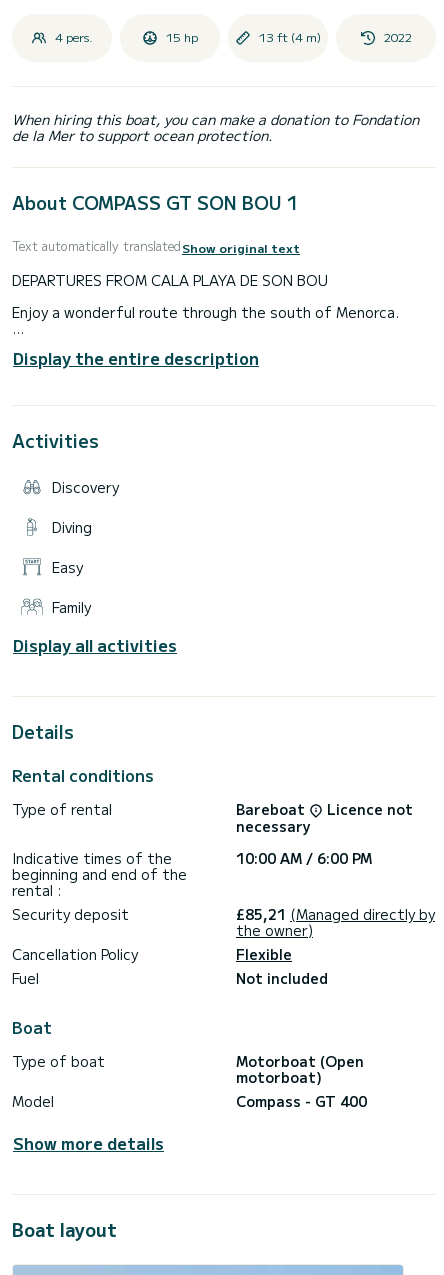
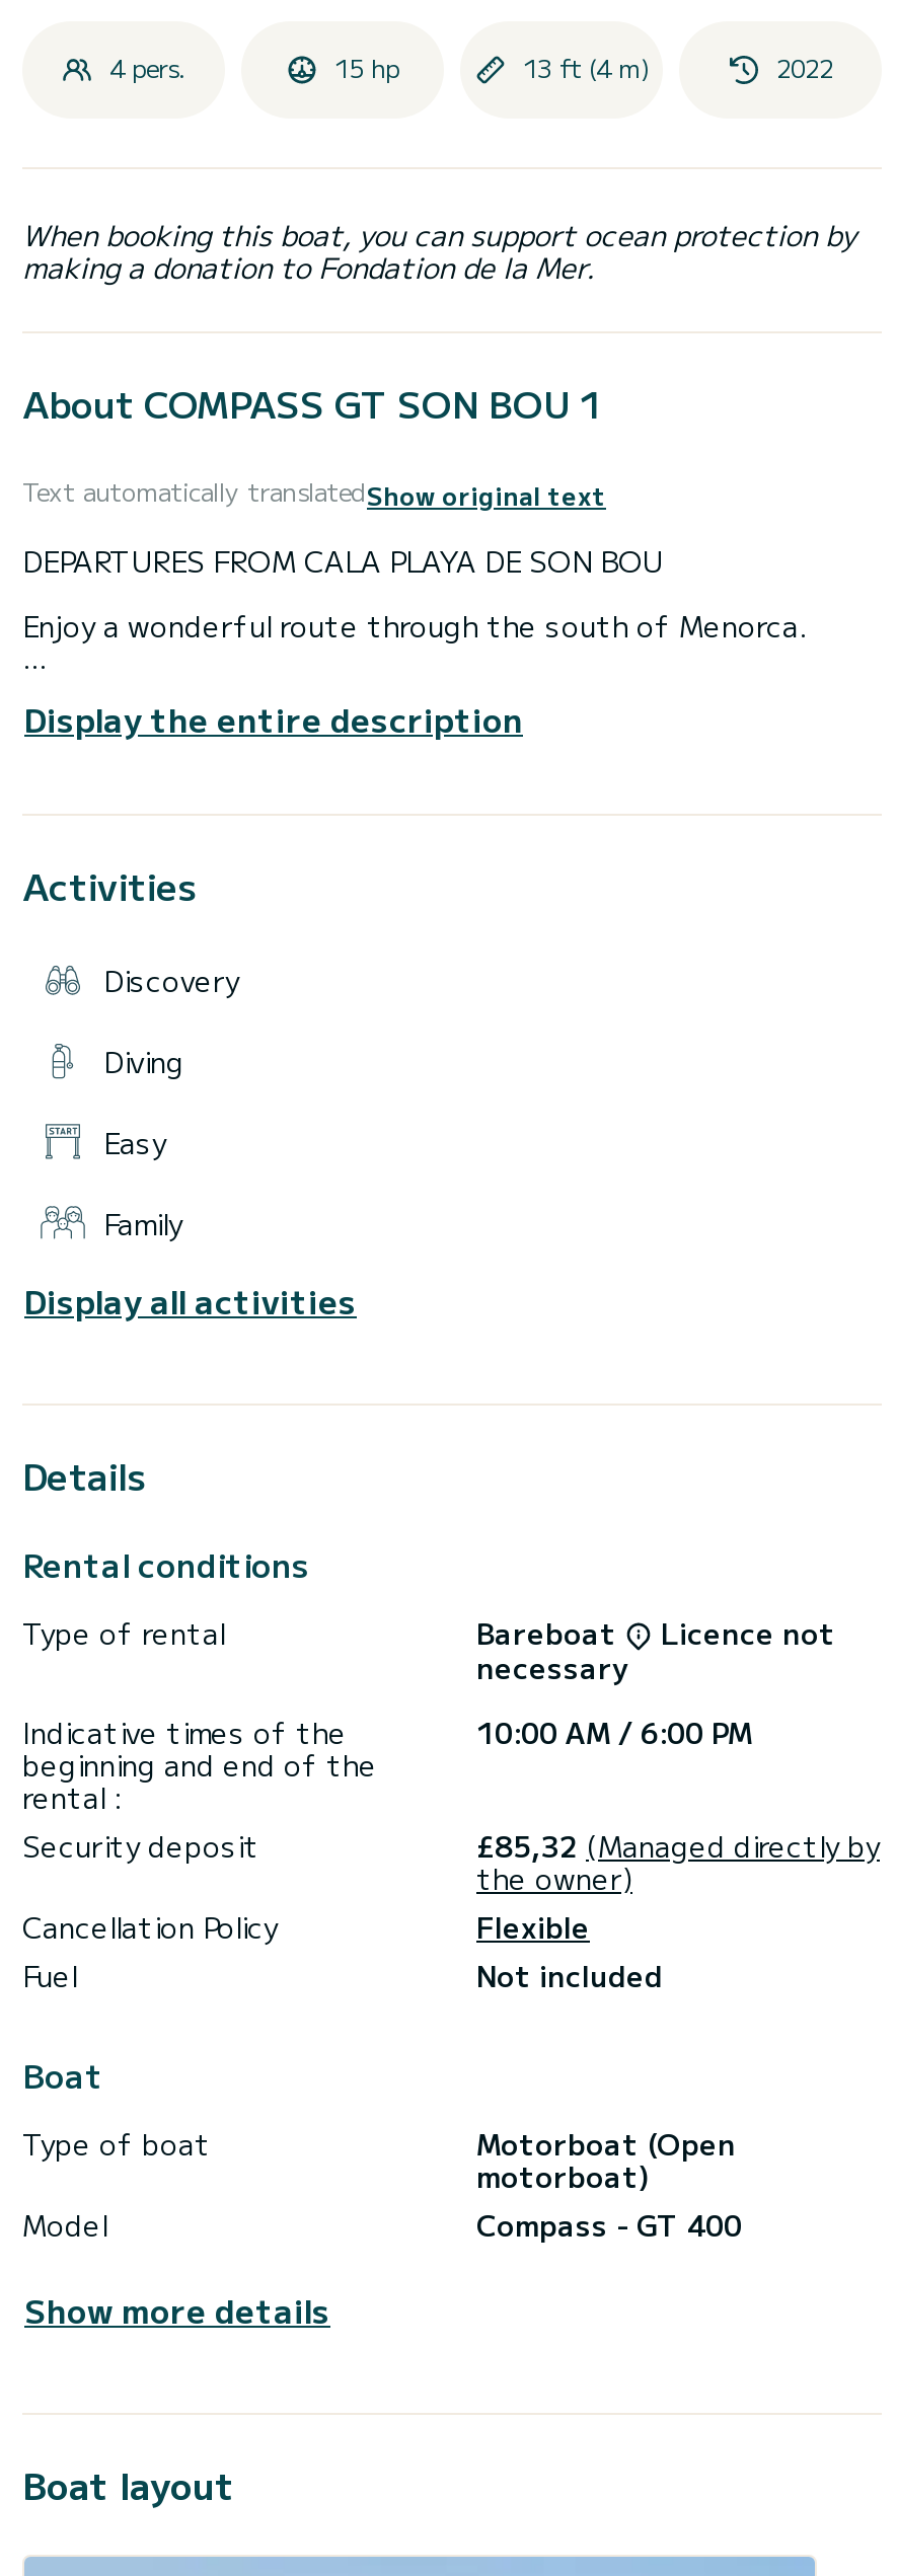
[12,109,419,145] When hiring this boat, you can make a donation to Fondation | de la Mer to support ocean protection. -> [22,215,855,288] When booking this boat, you can support ocean protection by | making a donation to Fondation de la Mer.
[236,904,435,924] £85,21 (Managed directly by -> [476,1825,880,1866] £85,32 (Managed directly by

